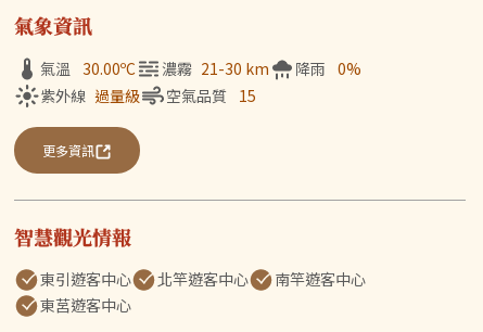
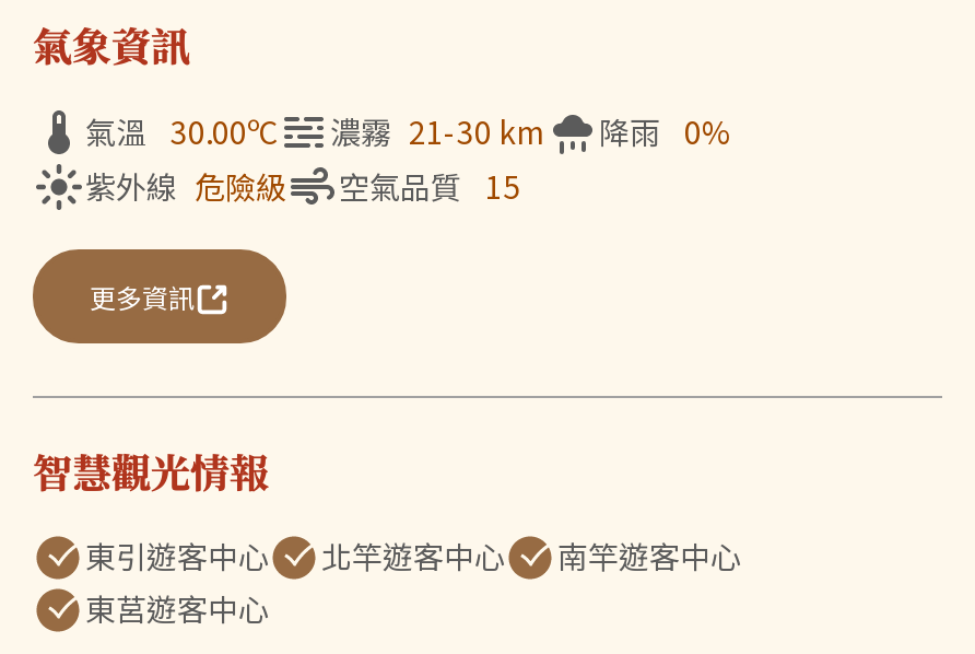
[40,85,140,107] 紫外線 過量級 -> [85,164,286,208] 紫外線 危險級

